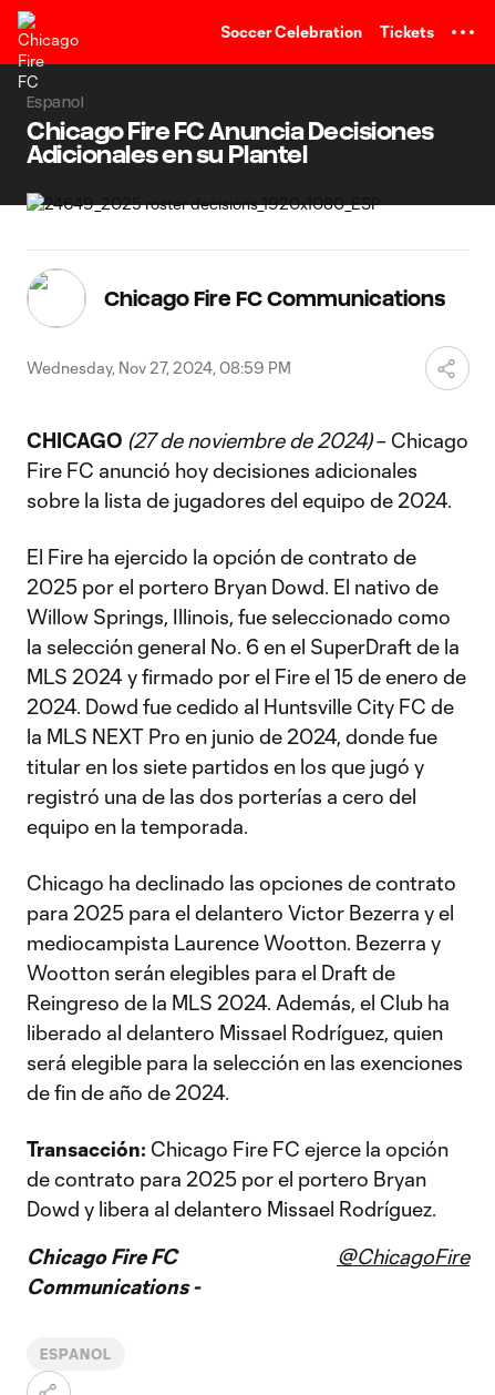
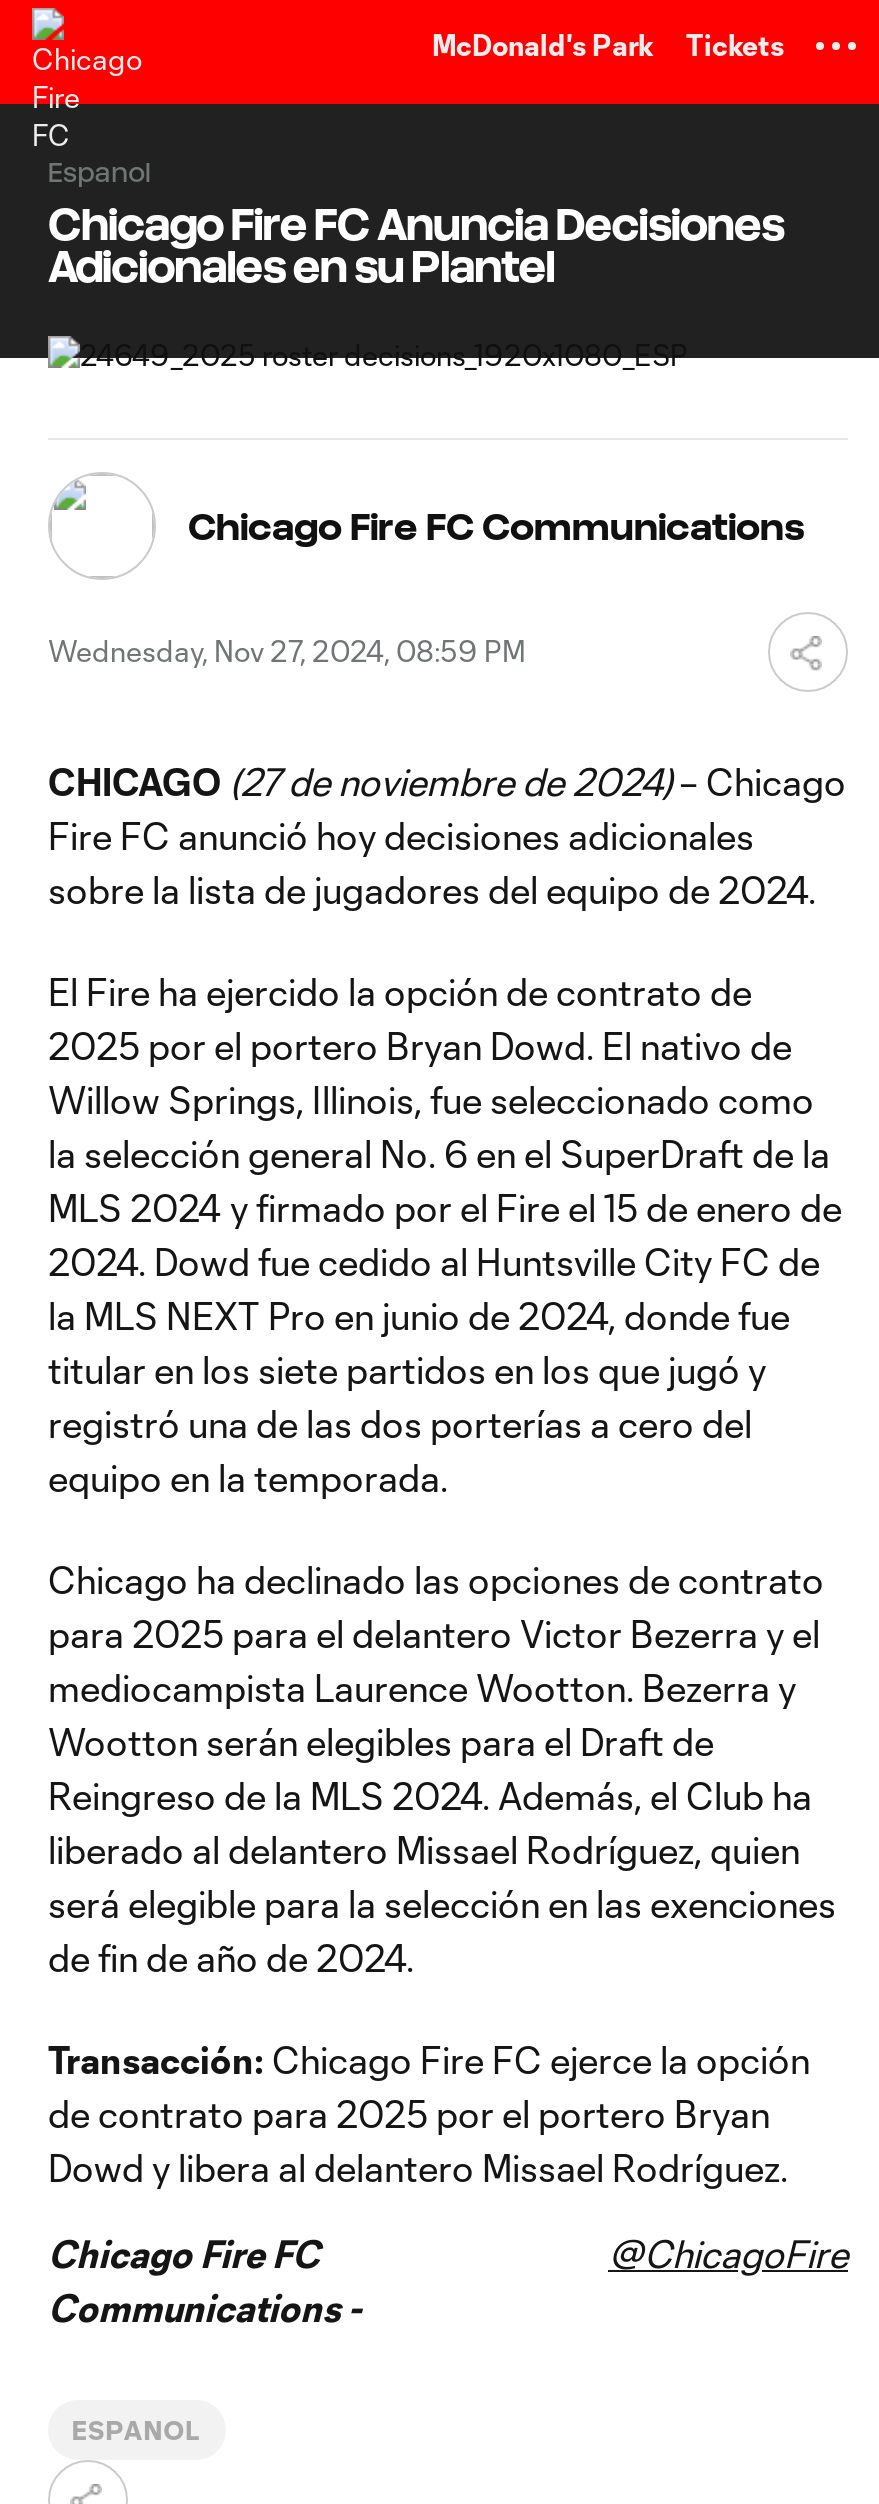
[220,22,362,41] Soccer Celebration -> [432,28,654,62] McDonald's Park

